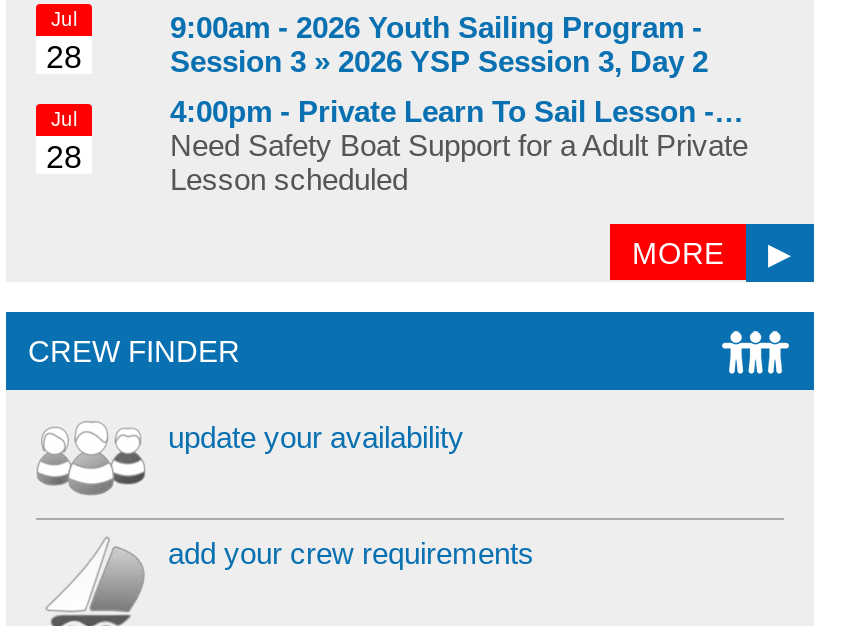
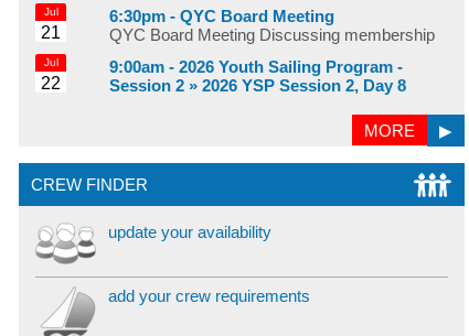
moved [170,11,702,45] -> [109,58,403,77]: 9:00am - 2026 Youth Sailing Program -
[46,41,82,75] 28 -> [41,24,61,42] 21
[170,45,708,79] Session 3 » 2026 YSP Session 3, Day 2 -> [109,7,435,45] 6:30pm - QYC Board Meeting | QYC Board Meeting Discussing membership
[170,95,748,197] 4:00pm - Private Learn To Sail Lesson -… | Need Safety Boat Support for a Adult Private | Lesson scheduled -> [109,77,406,95] Session 2 » 2026 YSP Session 2, Day 8
[46,141,82,175] 28 -> [41,74,61,93] 22

